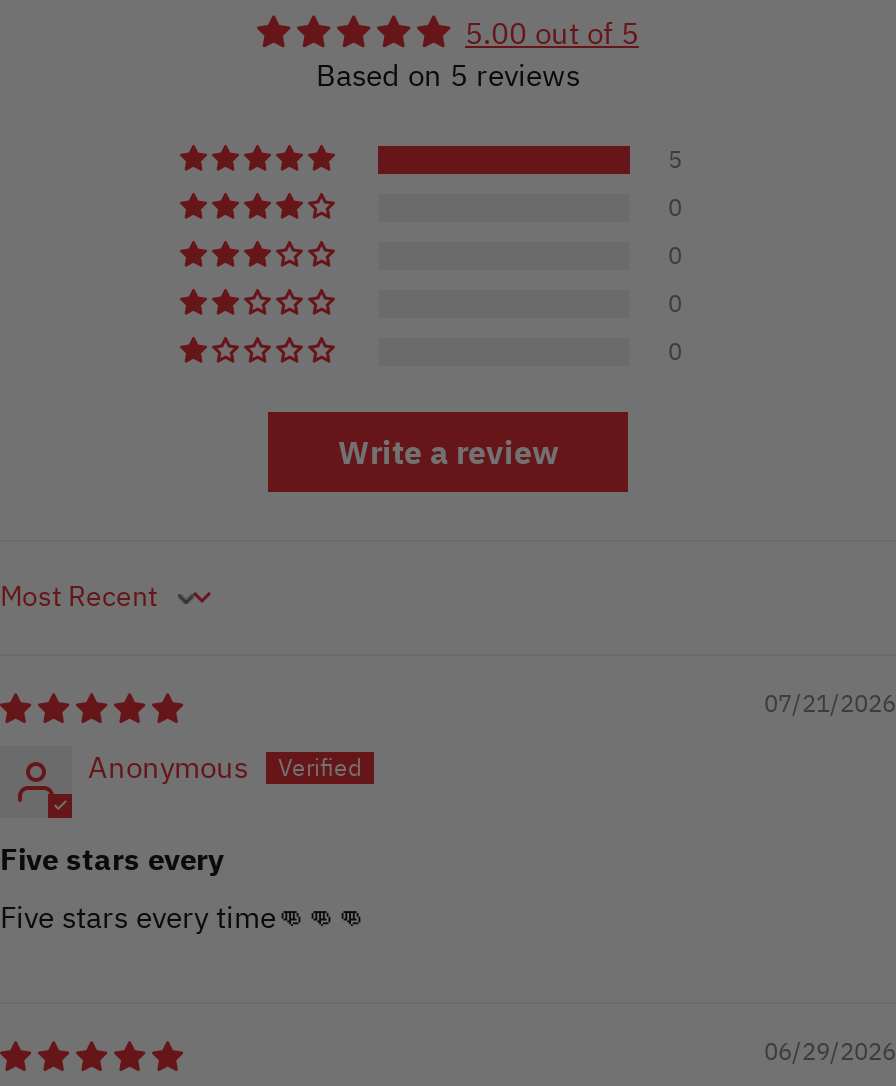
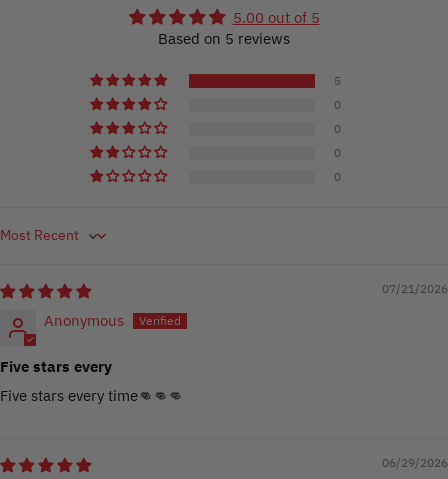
[338,431,558,471] Write a review -> none

